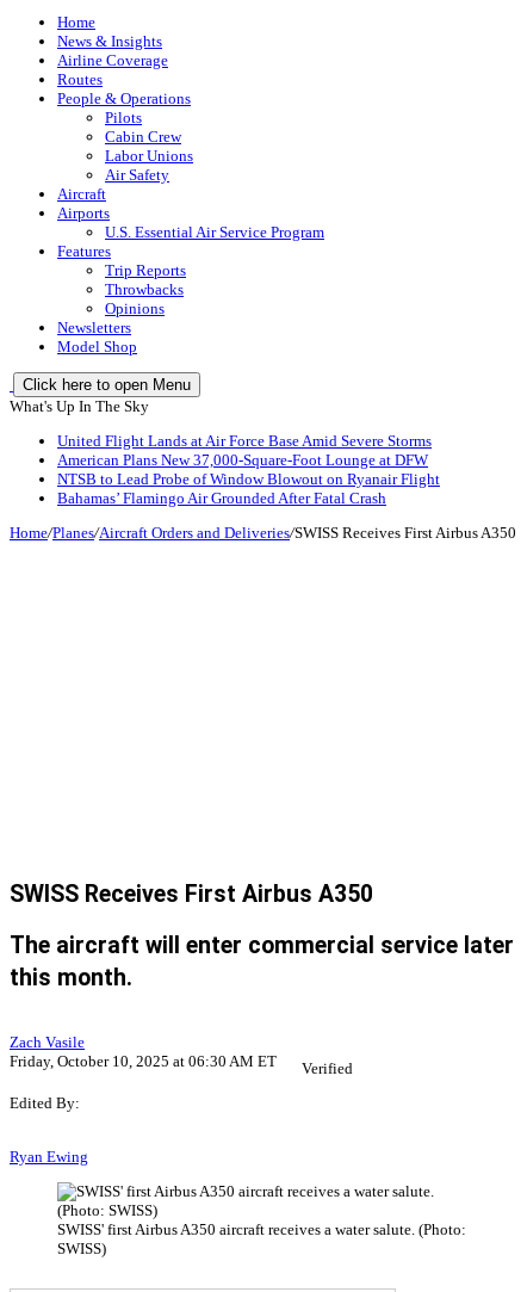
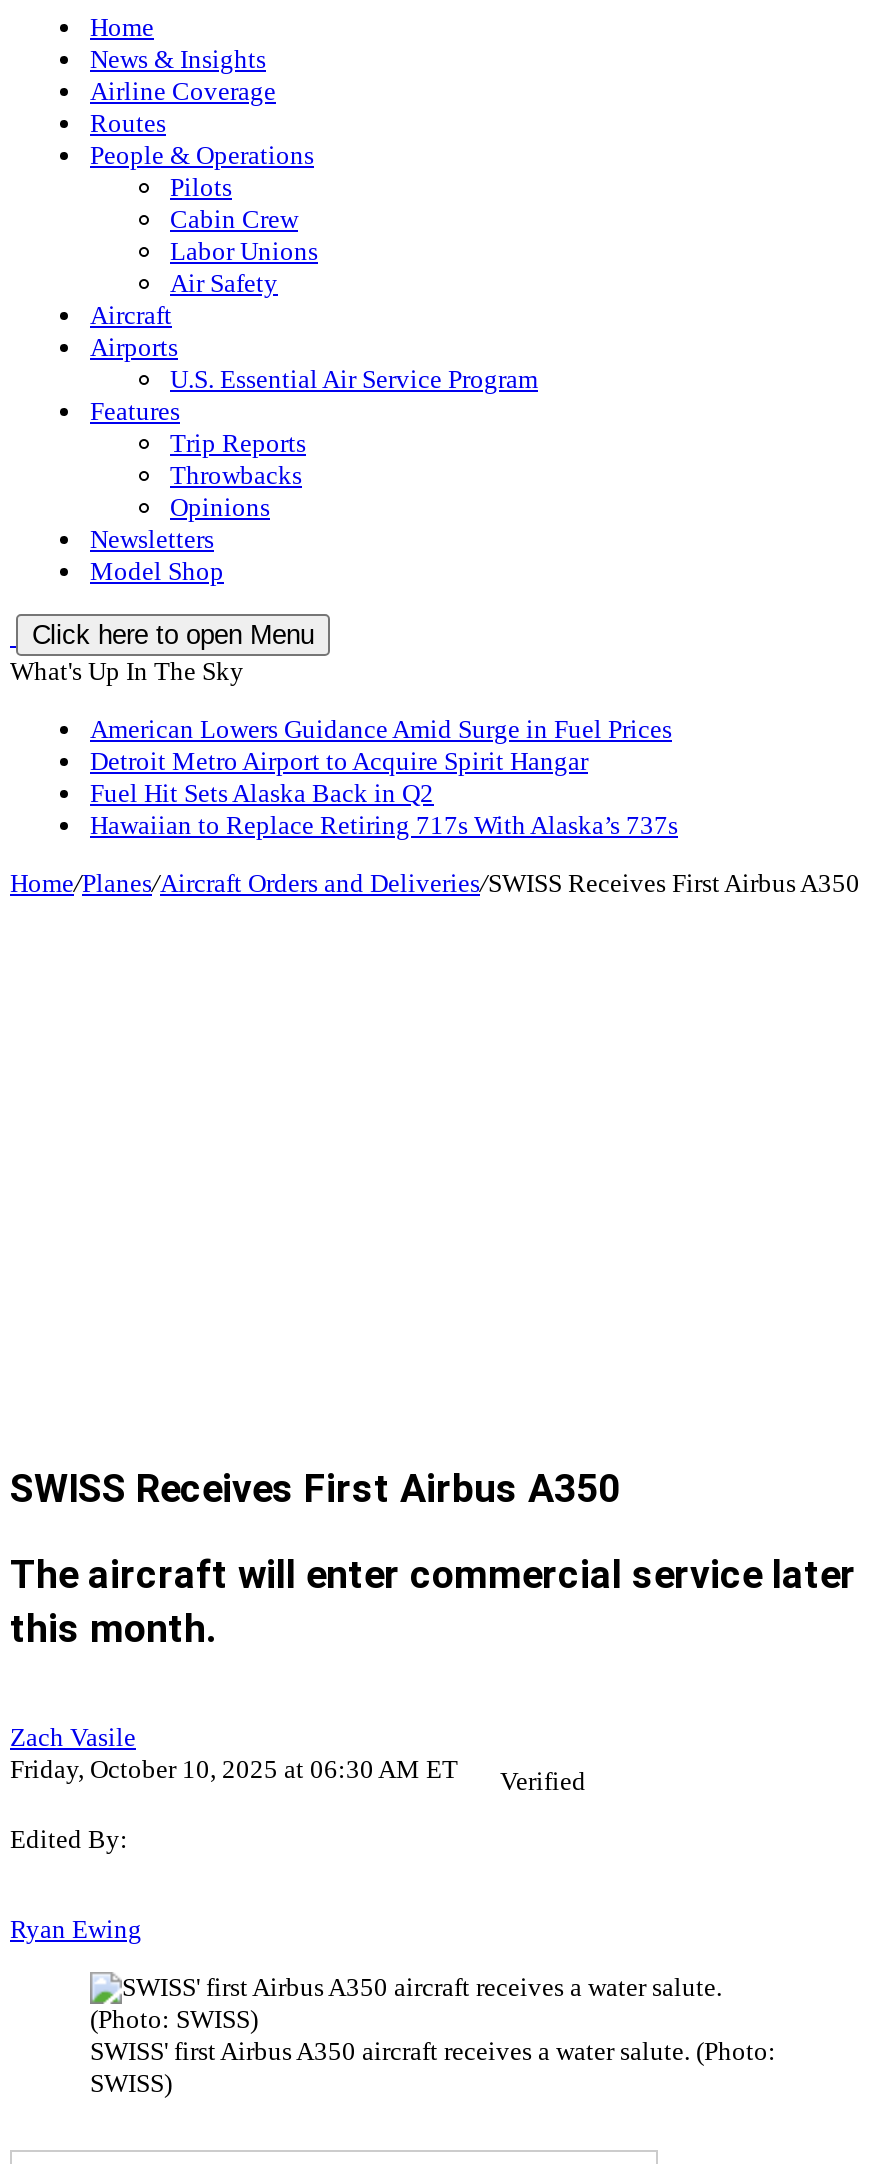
[57,432,440,507] United Flight Lands at Air Force Base Amid Severe Storms | American Plans New 37,000-Square-Foot Lounge at DFW | NTSB to Lead Probe of Window Blowout on Ryanair Flight | Bahamas’ Flamingo Air Grounded After Fatal Crash -> [90,714,678,840] American Lowers Guidance Amid Surge in Fuel Prices | Detroit Metro Airport to Acquire Spirit Hangar | Fuel Hit Sets Alaska Back in Q2 | Hawaiian to Replace Retiring 717s With Alaska’s 737s

